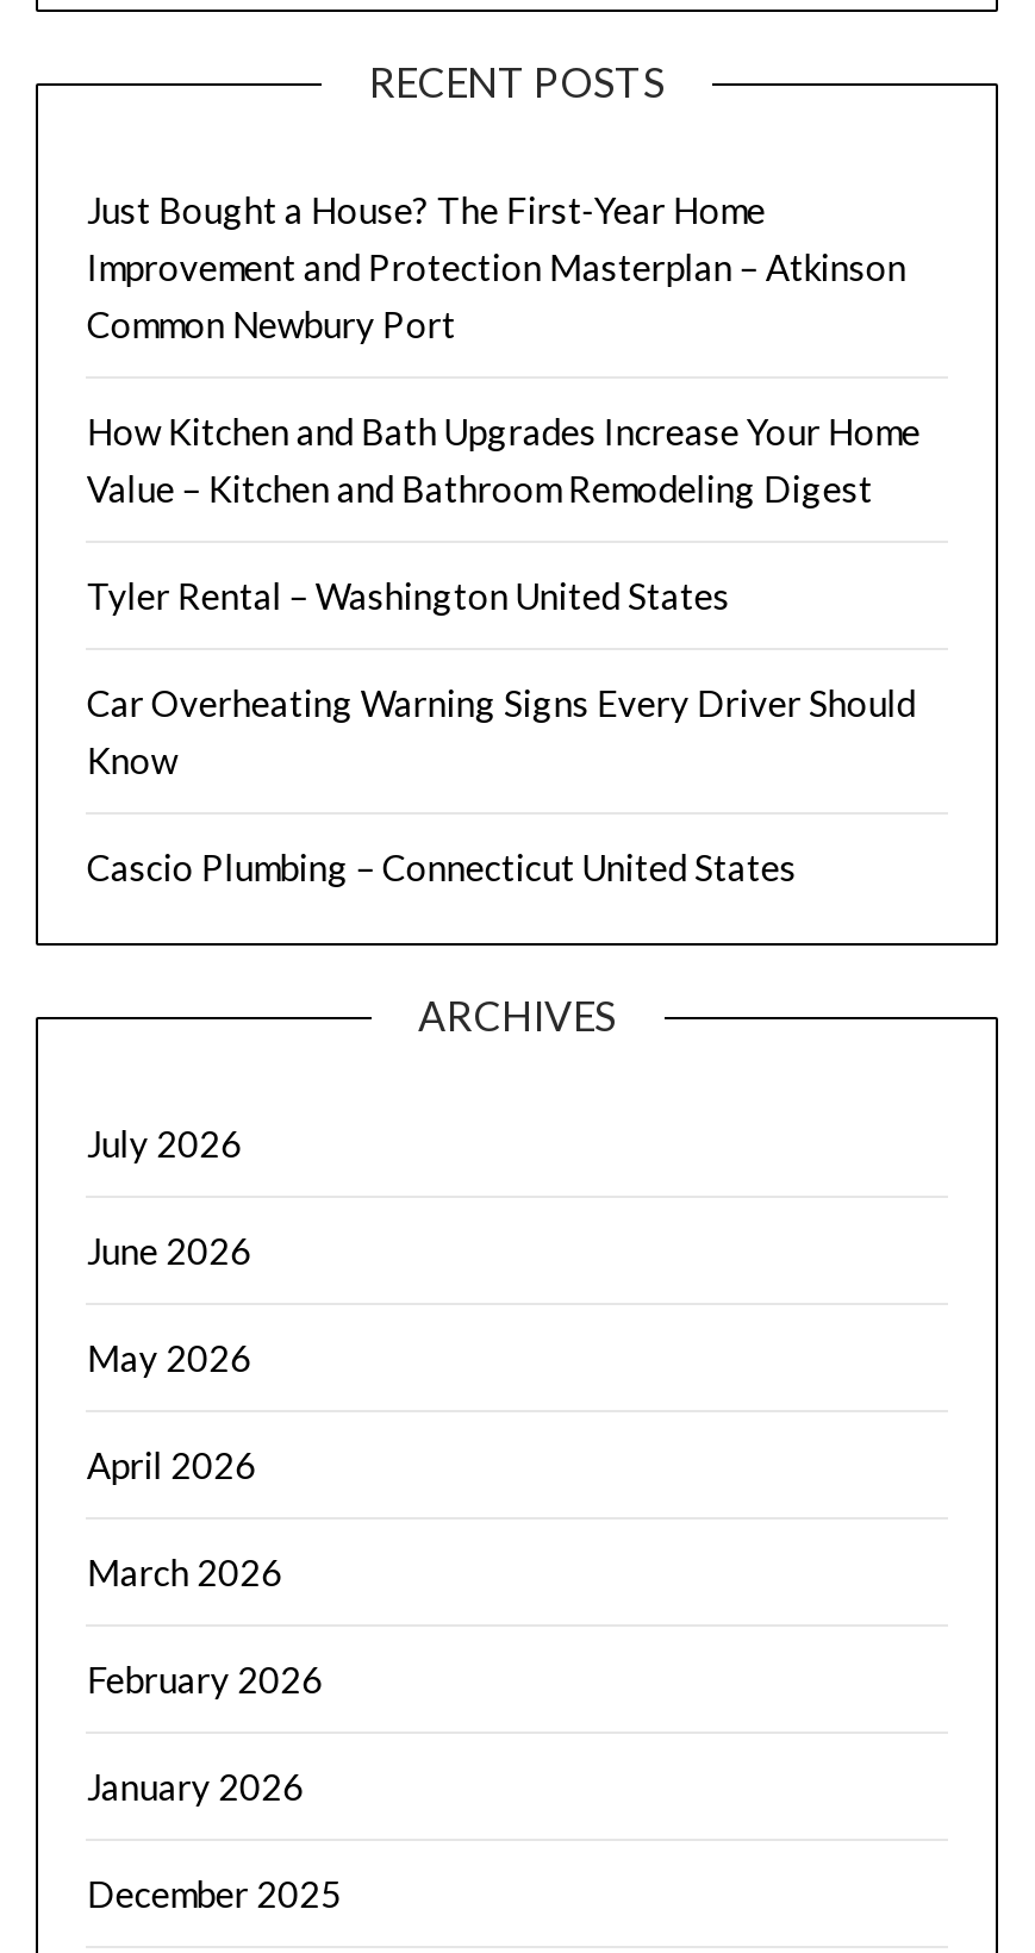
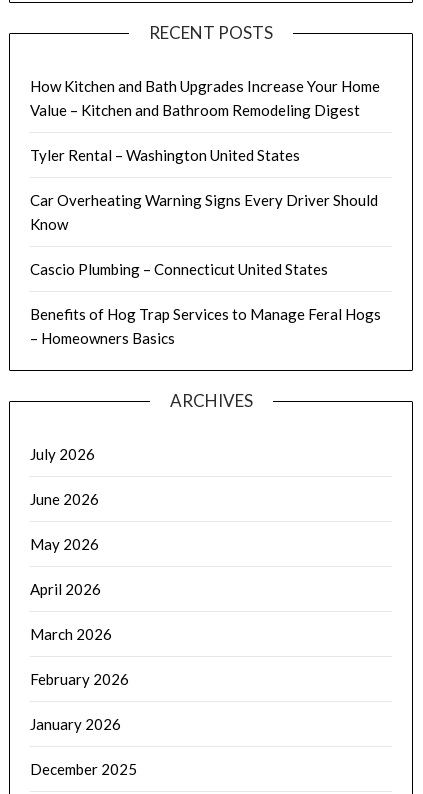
[87,187,906,344] Just Bought a House? The First-Year Home | Improvement and Protection Masterplan – Atkinson | Common Newbury Port -> none
moved [87,408,920,887] -> [30,76,380,277]: How Kitchen and Bath Upgrades Increase Your Home | Value – Kitchen and Bathroom Remodeling Digest | Tyler Rental – Washington United States | Car Overheating Warning Signs Every Driver Should | Know | Cascio Plumbing – Connecticut United States
none -> [30,304,381,346] Benefits of Hog Trap Services to Manage Feral Hogs | – Homeowners Basics

